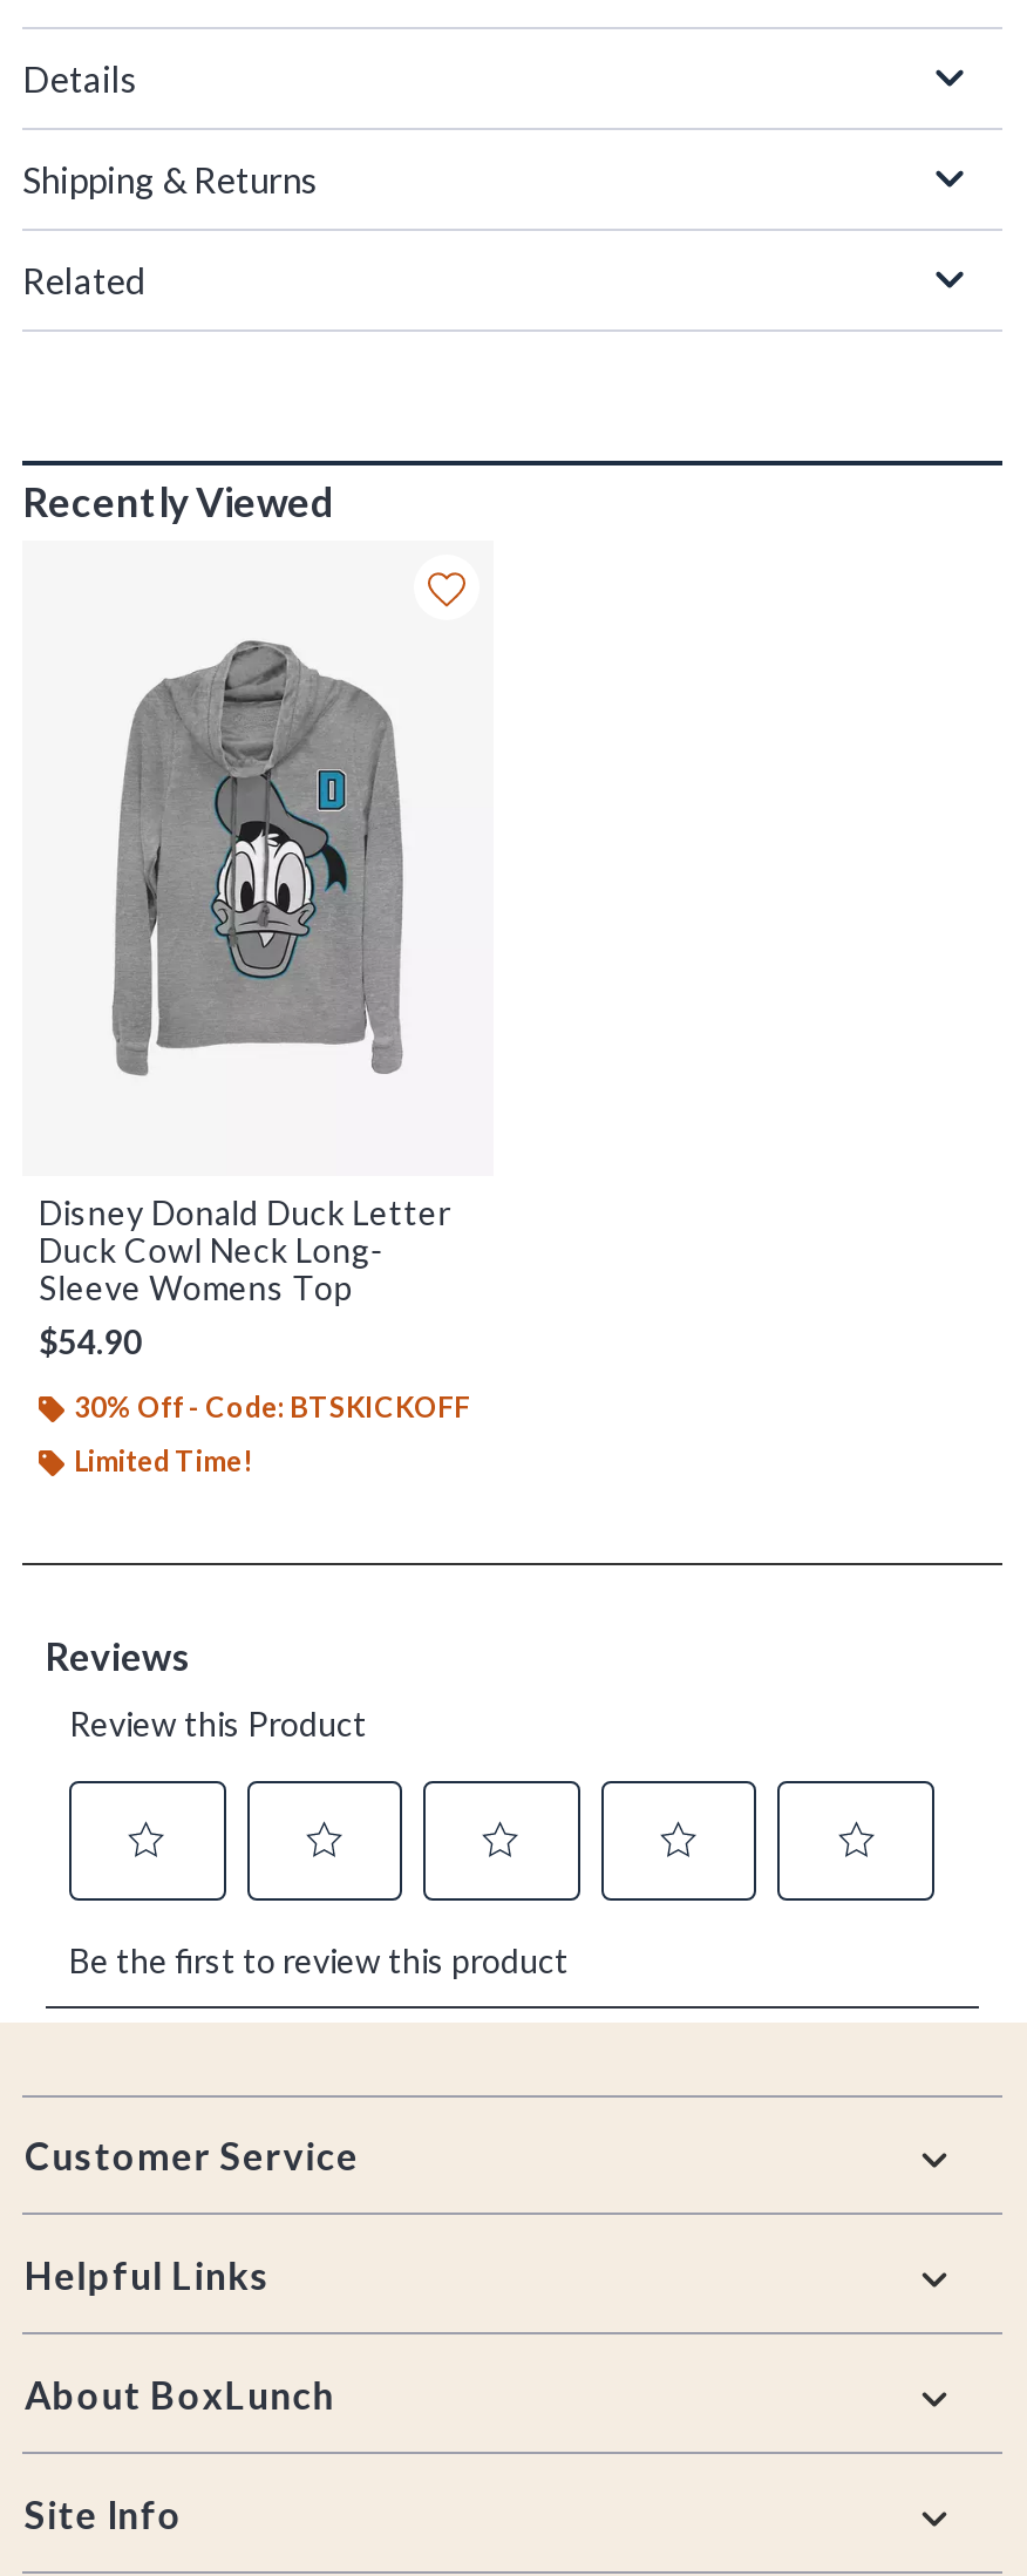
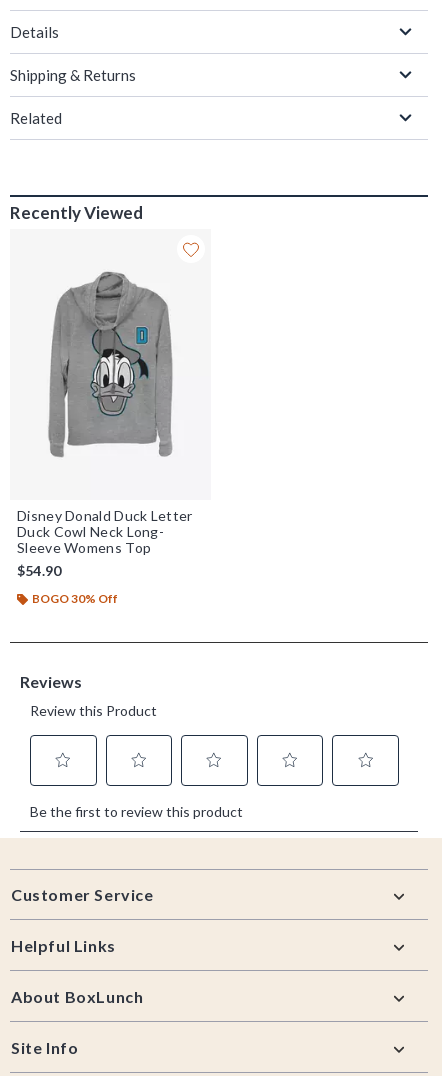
[74,1389,470,1478] 30% Off - Code: BTSKICKOFF | Limited Time! -> [32,591,118,606] BOGO 30% Off

